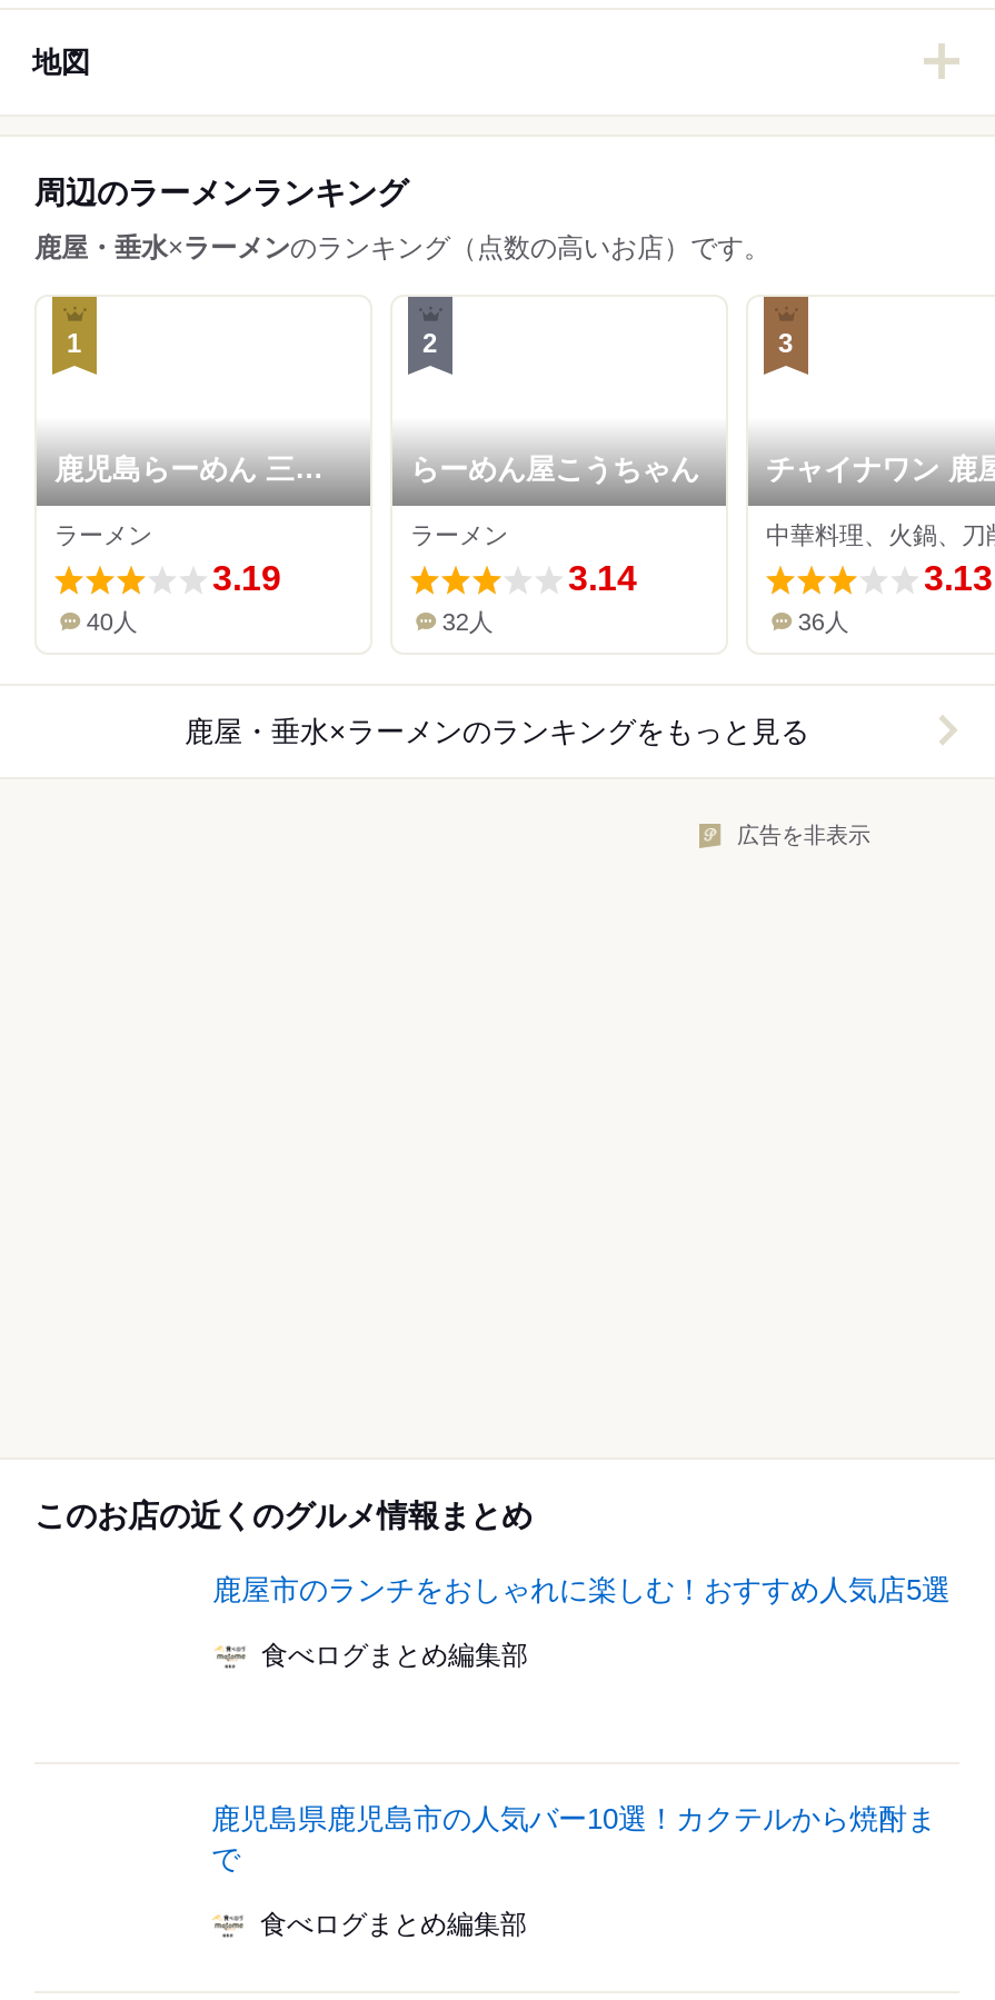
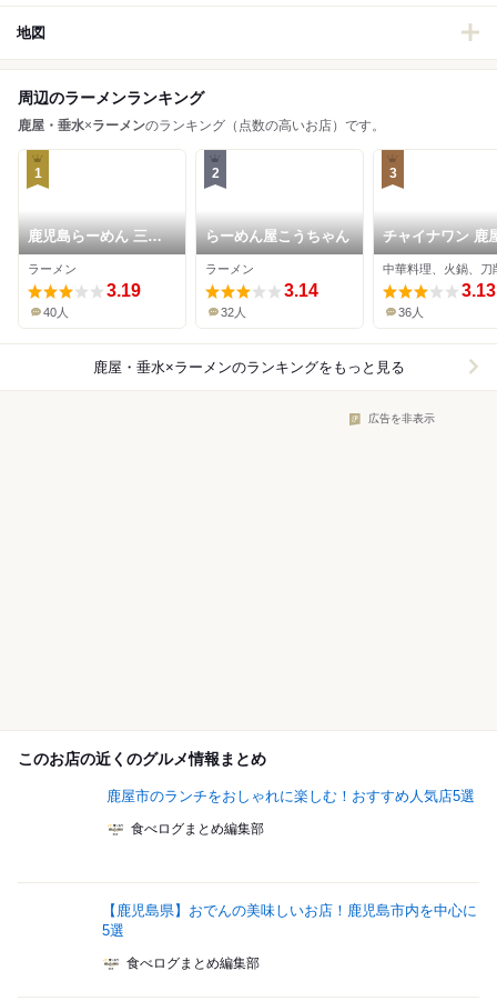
[211,1801,936,1875] 鹿児島県鹿児島市の人気バー10選！カクテルから焼酎ま | で -> [103,902,477,938] 【鹿児島県】おでんの美味しいお店！鹿児島市内を中心に | 5選

